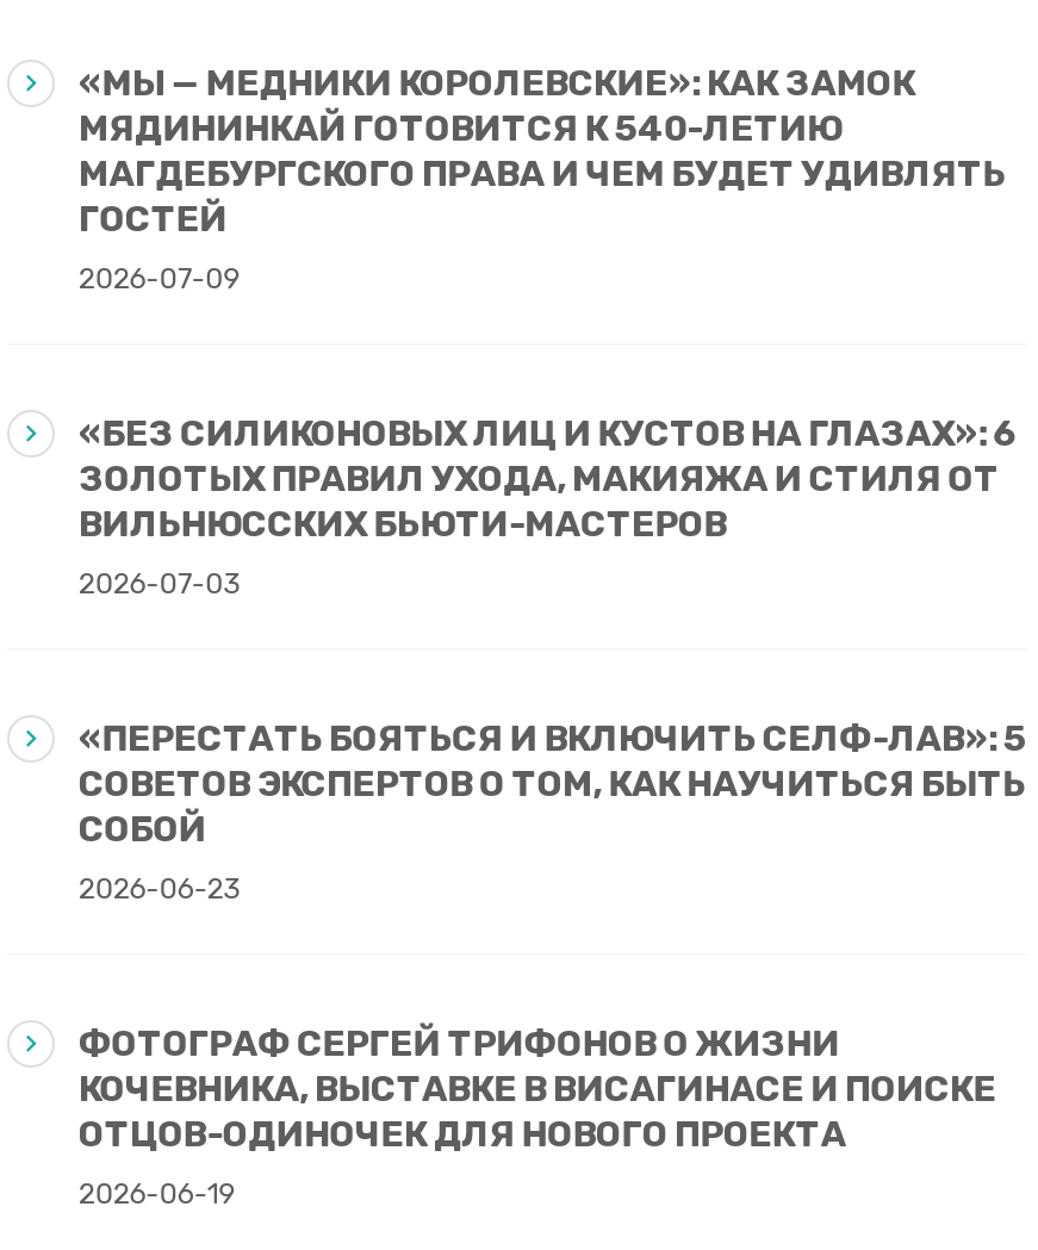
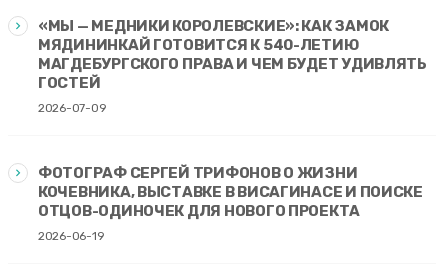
[79,412,1016,601] «БЕЗ СИЛИКОНОВЫХ ЛИЦ И КУСТОВ НА ГЛАЗАХ»: 6 | ЗОЛОТЫХ ПРАВИЛ УХОДА, МАКИЯЖА И СТИЛЯ ОТ | ВИЛЬНЮССКИХ БЬЮТИ-МАСТЕРОВ | 2026-07-03 -> none
[79,717,1027,906] «ПЕРЕСТАТЬ БОЯТЬСЯ И ВКЛЮЧИТЬ СЕЛФ-ЛАВ»: 5 | СОВЕТОВ ЭКСПЕРТОВ О ТОМ, КАК НАУЧИТЬСЯ БЫТЬ | СОБОЙ | 2026-06-23 -> none

